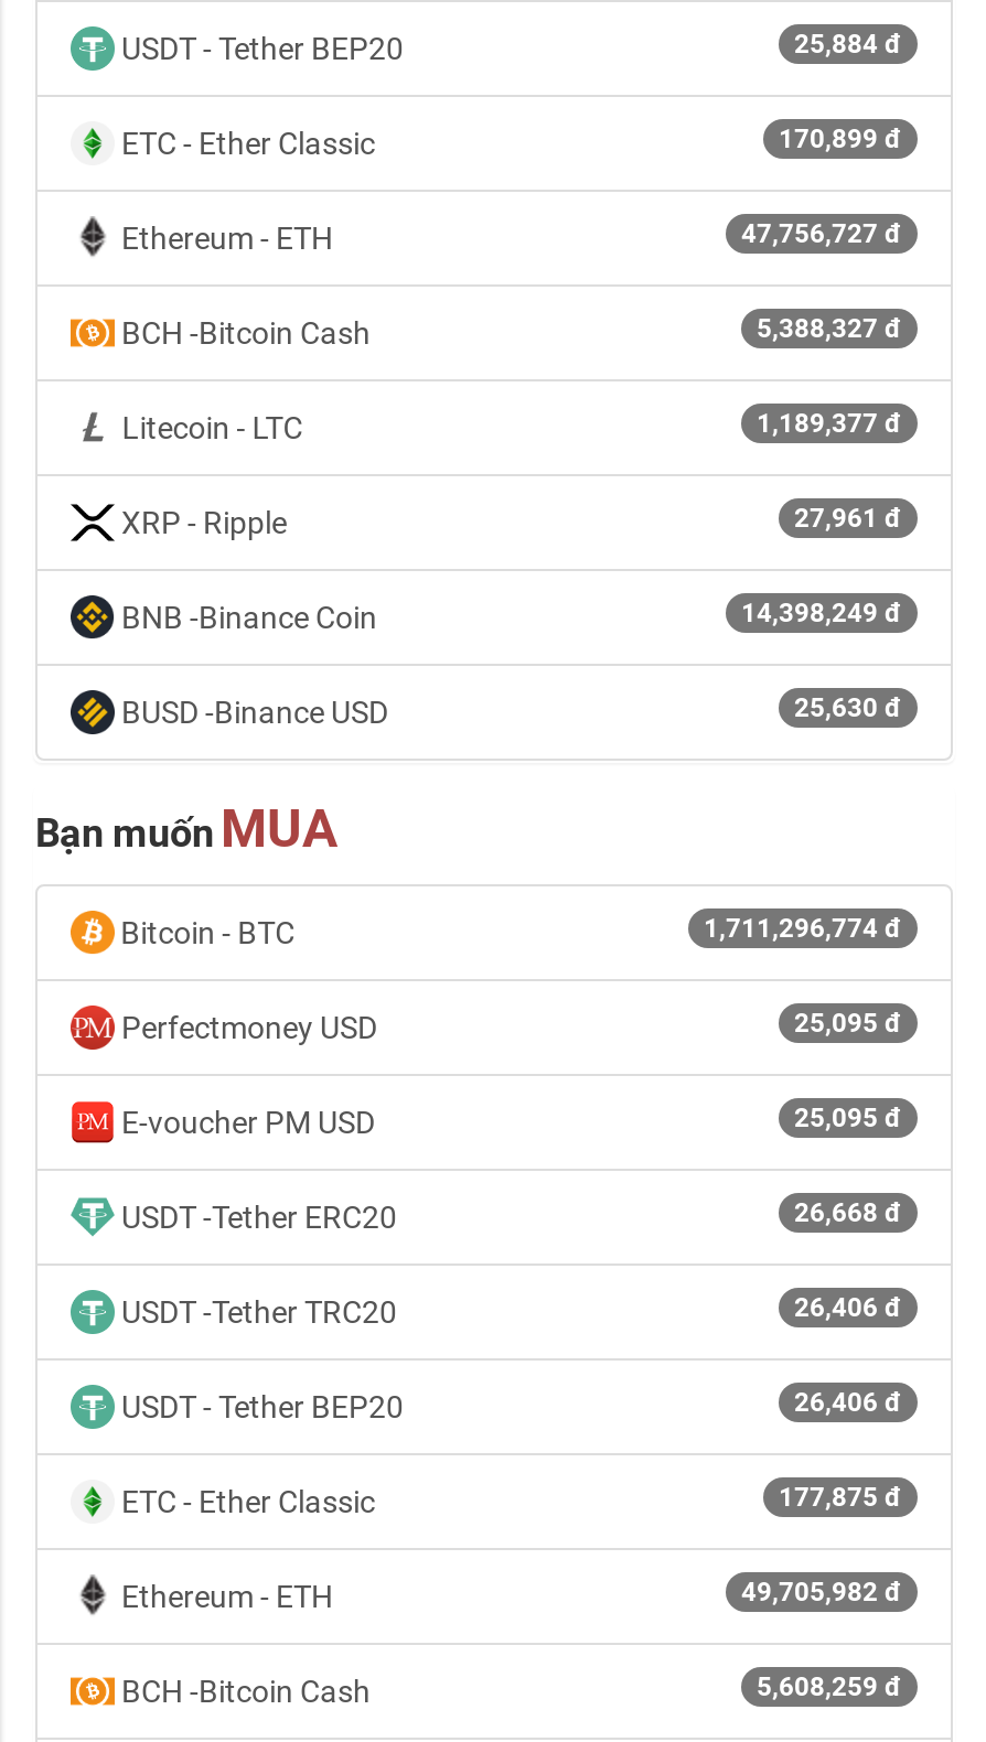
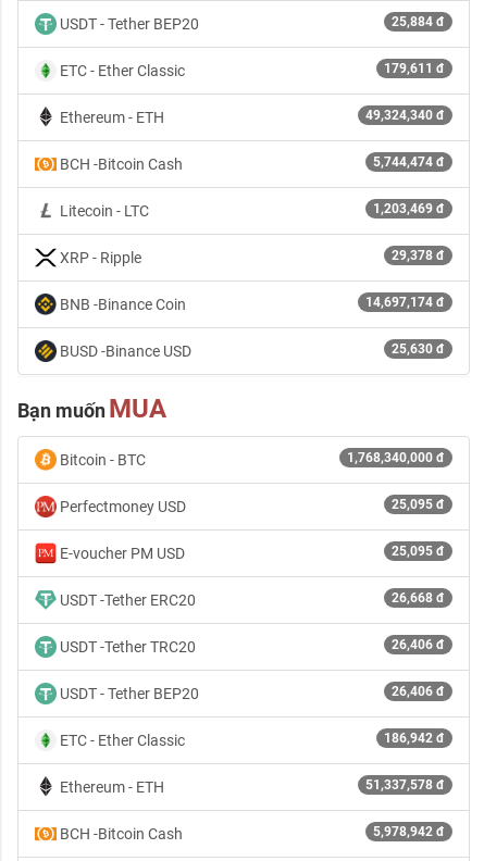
[779,123,902,154] 170,899 đ -> [384,61,445,76] 179,611 đ
[741,218,902,249] 47,756,727 đ -> [365,108,445,123] 49,324,340 đ
[757,313,902,344] 5,388,327 đ -> [373,154,445,170] 5,744,474 đ
[757,408,902,439] 1,189,377 đ -> [373,201,445,216] 1,203,469 đ
[794,503,902,534] 27,961 đ -> [392,248,445,263] 29,378 đ
[741,598,902,628] 14,398,249 đ -> [365,295,445,310] 14,697,174 đ
[704,913,902,944] 1,711,296,774 đ -> [347,450,445,465] 1,768,340,000 đ
[779,1482,902,1513] 177,875 đ -> [384,731,445,746] 186,942 đ
[741,1577,902,1607] 49,705,982 đ -> [365,777,445,793] 51,337,578 đ
[757,1671,902,1702] 5,608,259 đ -> [373,824,445,839] 5,978,942 đ

